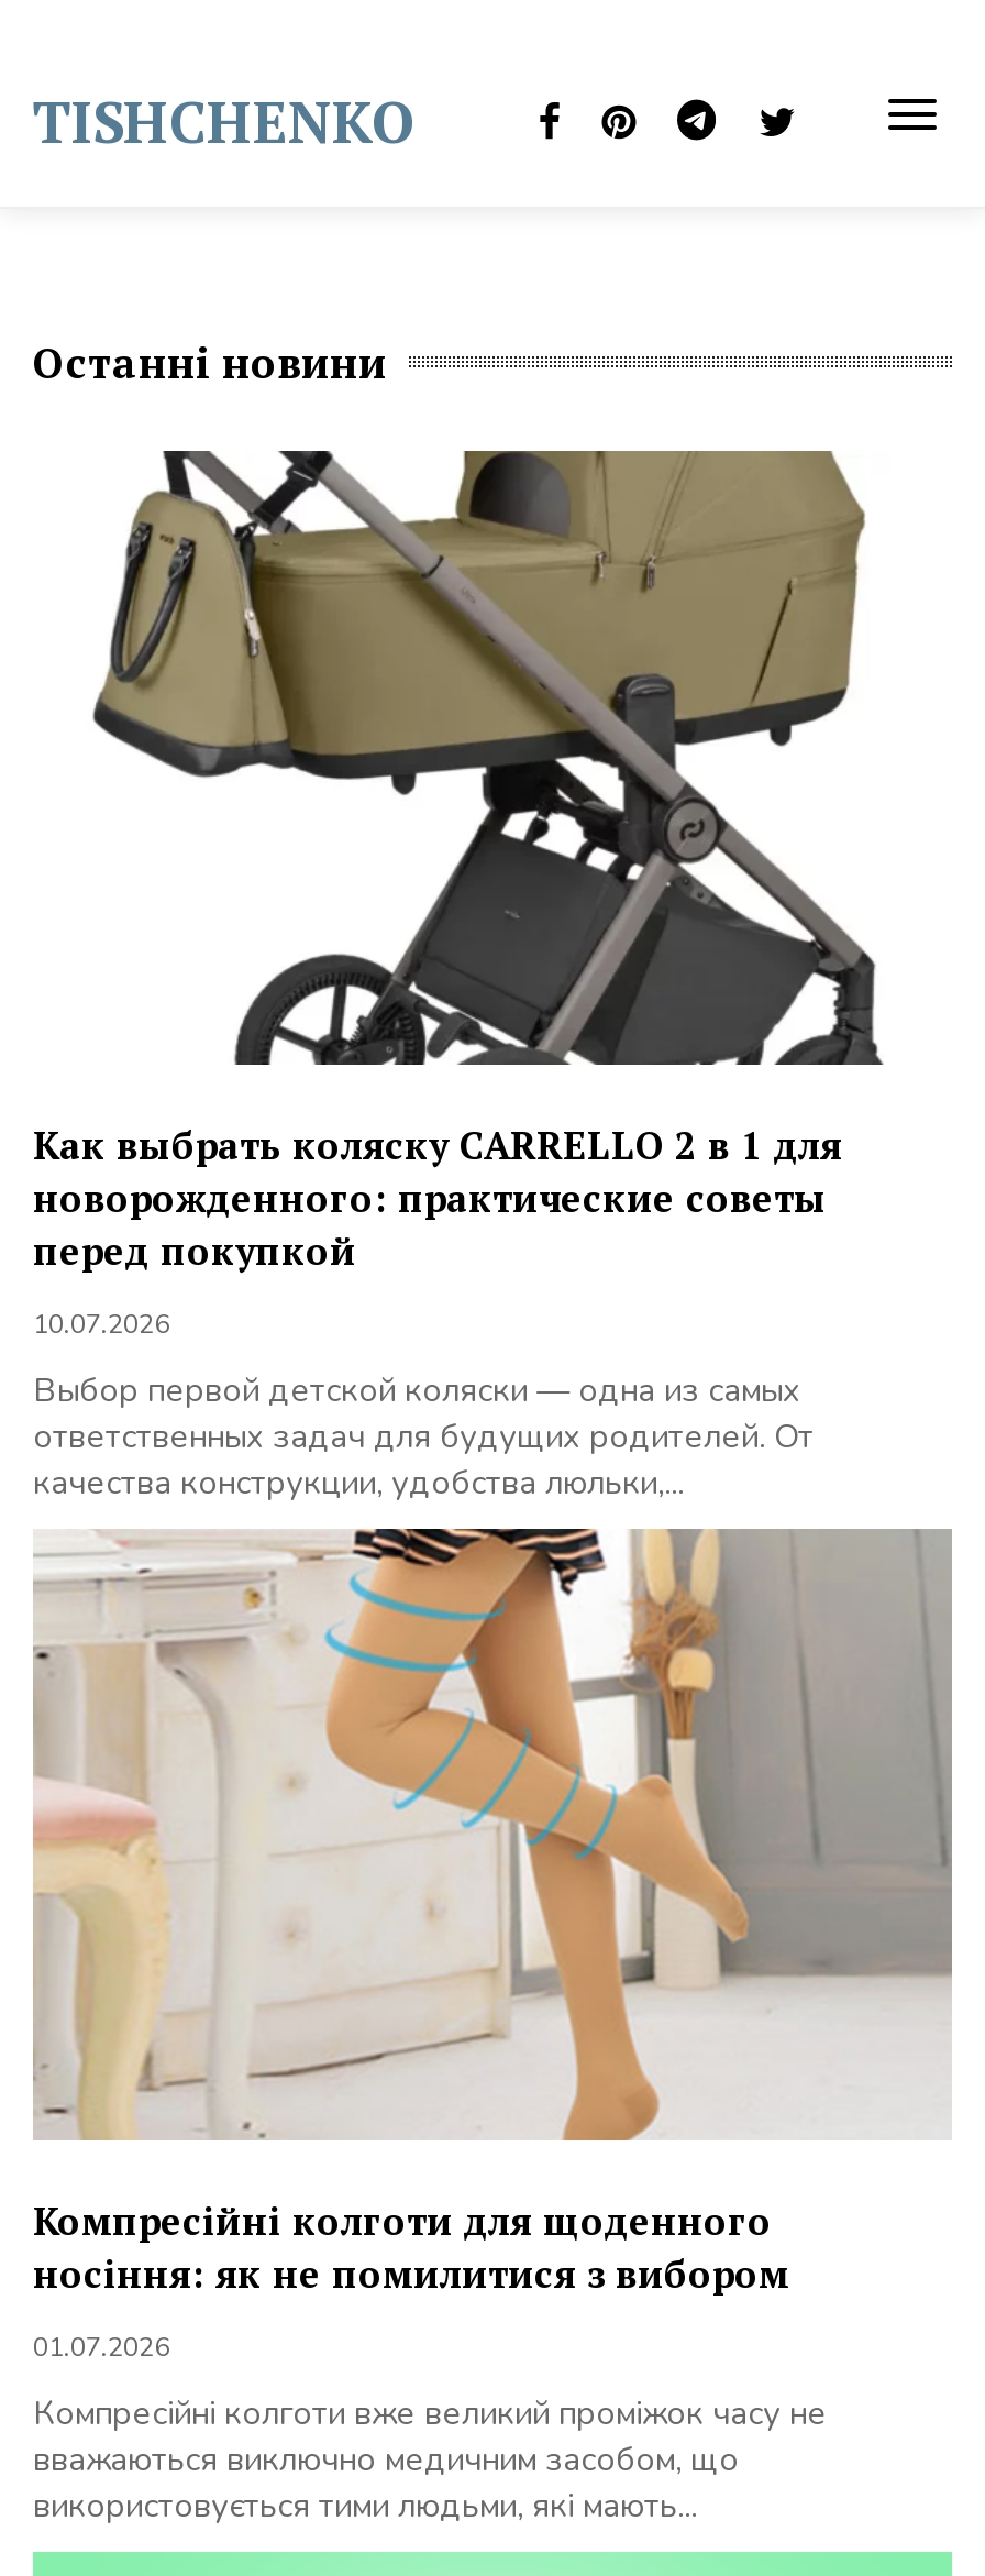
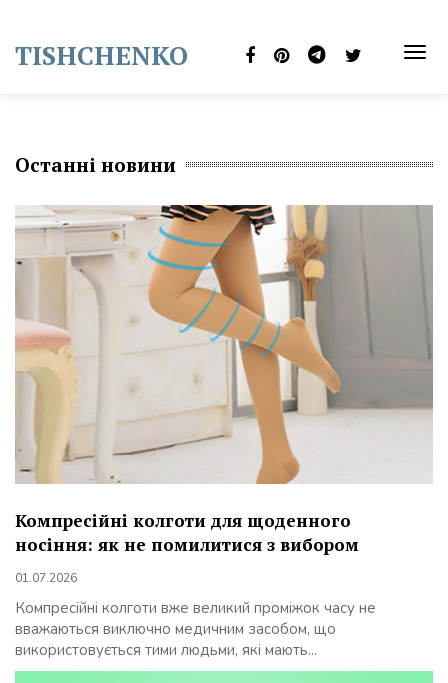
[33,449,882,1504] [image] | Как выбрать коляску CARRELLO 2 в 1 для | новорожденного: практические советы | перед покупкой | 10.07.2026 | Выбор первой детской коляски — одна из самых | ответственных задач для будущих родителей. От | качества конструкции, удобства люльки,... -> none

